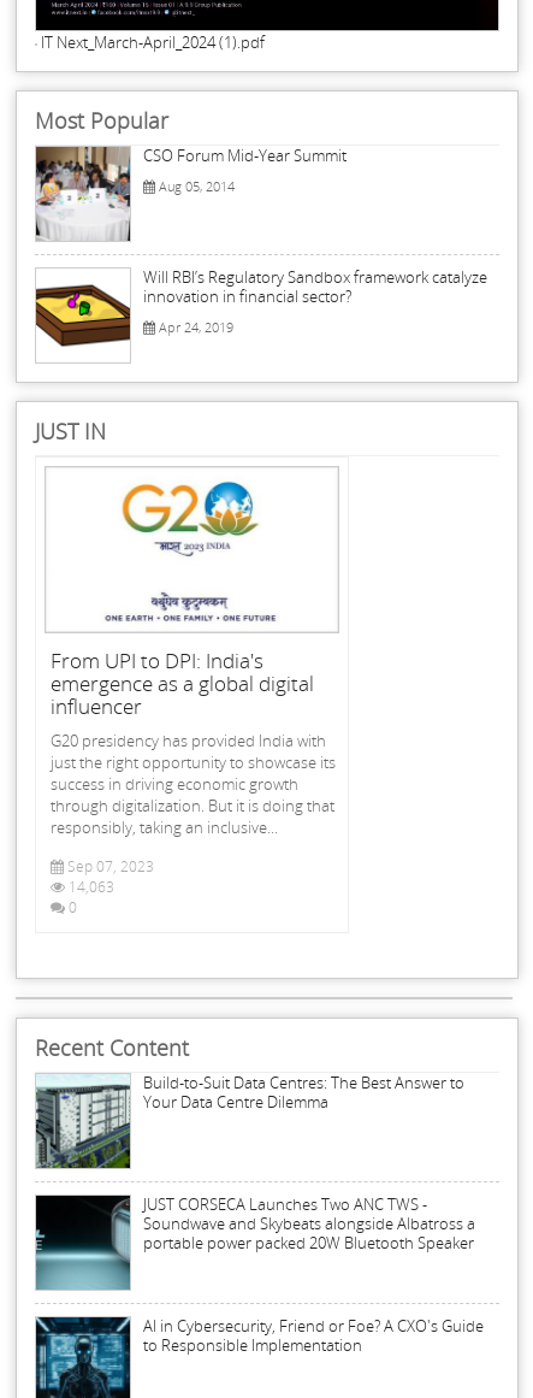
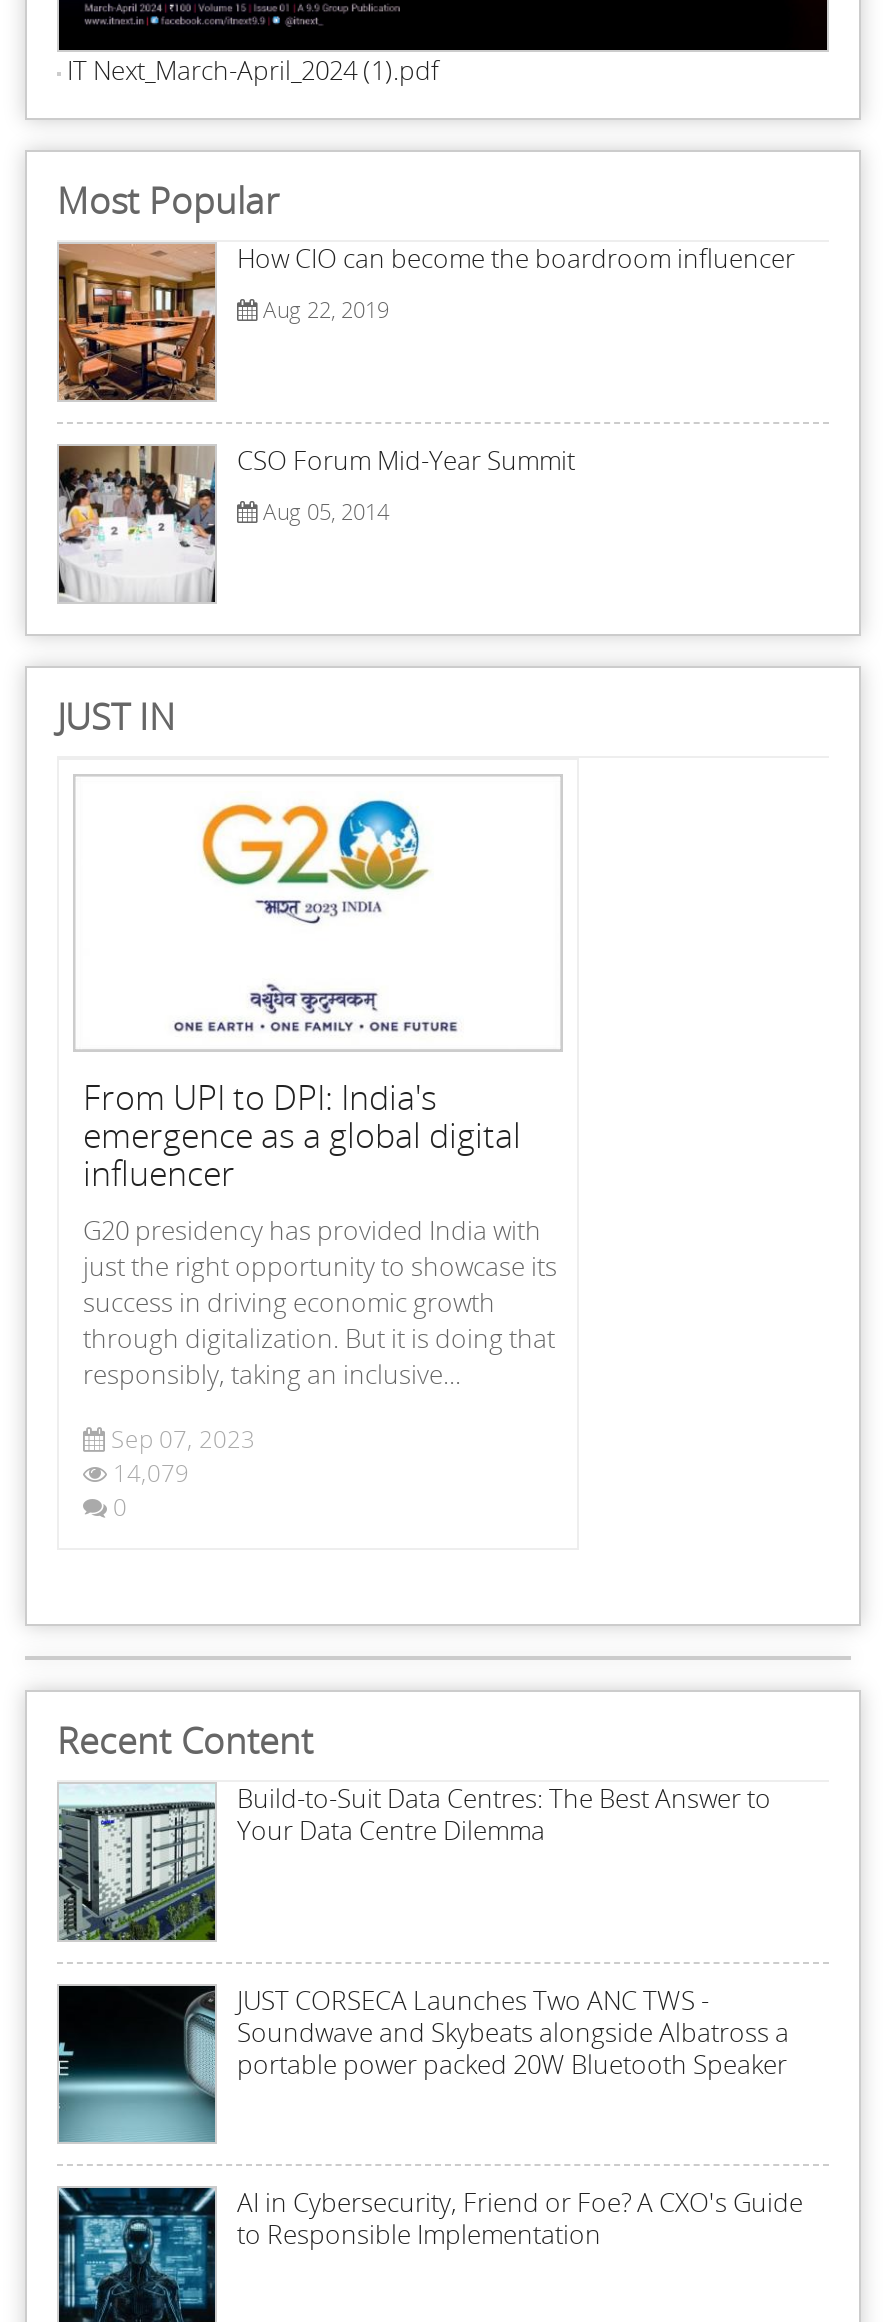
none -> [57,240,795,402] [image] | How CIO can become the boardroom influencer | Aug 22, 2019
moved [34,144,347,242] -> [55,442,575,604]: [image] | CSO Forum Mid-Year Summit | Aug 05, 2014
[35,266,487,347] [image] | Will RBI’s Regulatory Sandbox framework catalyze | innovation in financial sector? | Apr 24, 2019 -> none
[65,877,114,897] 14,063 -> [107,1456,189,1490] 14,079

